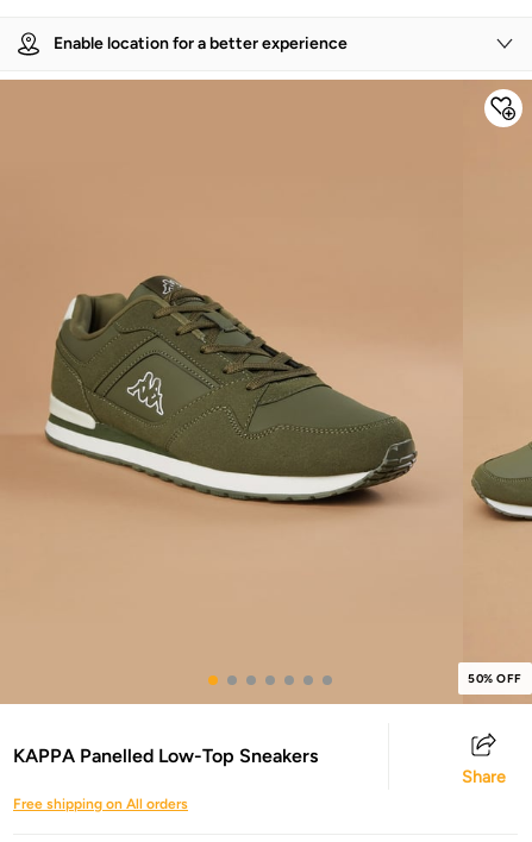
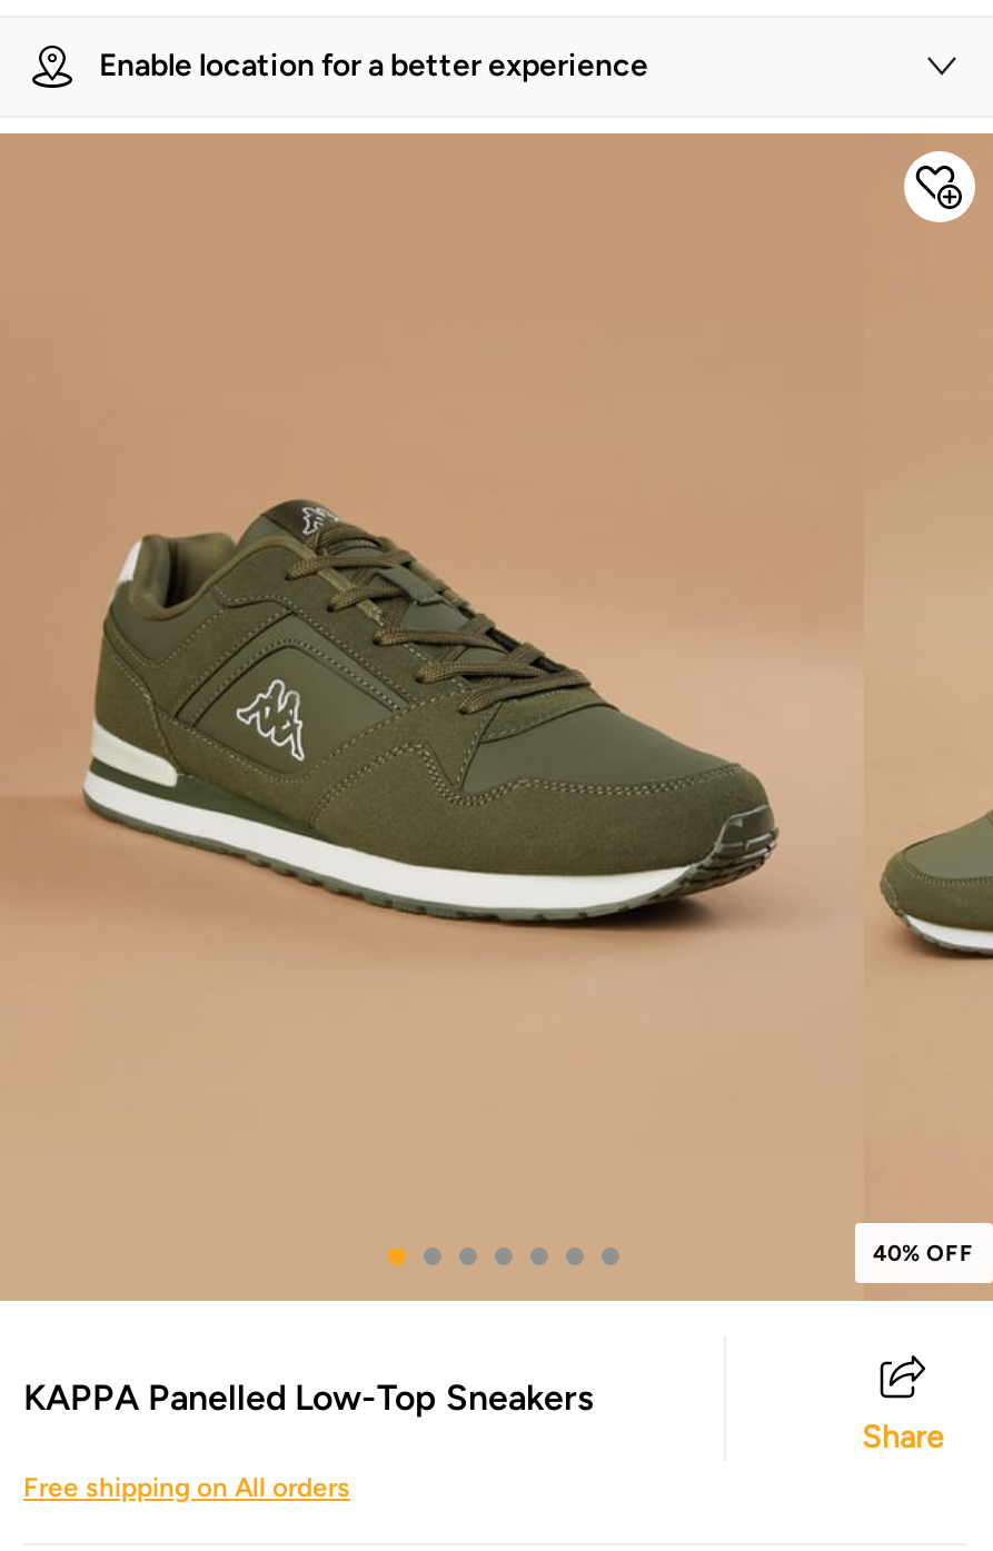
[468,671,522,686] 50% OFF -> [873,1239,974,1267] 40% OFF

